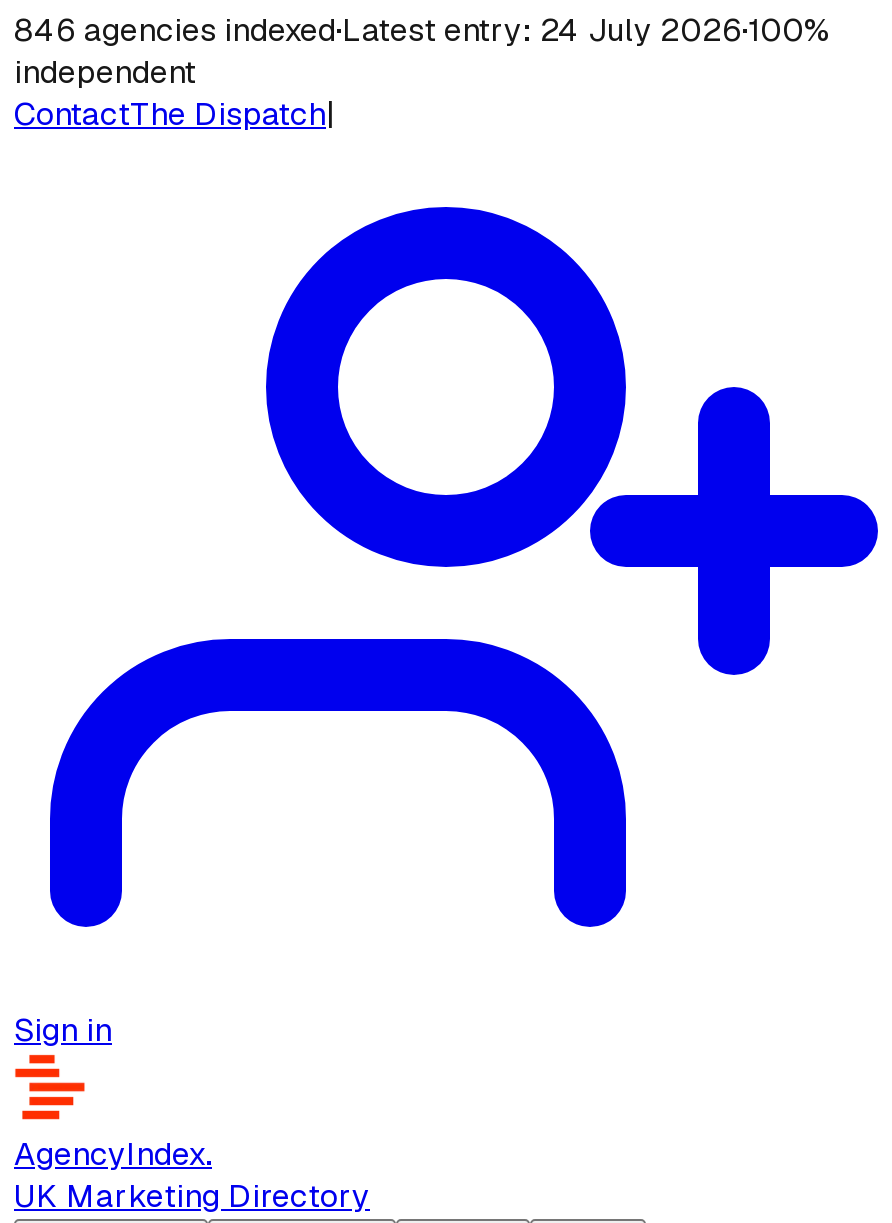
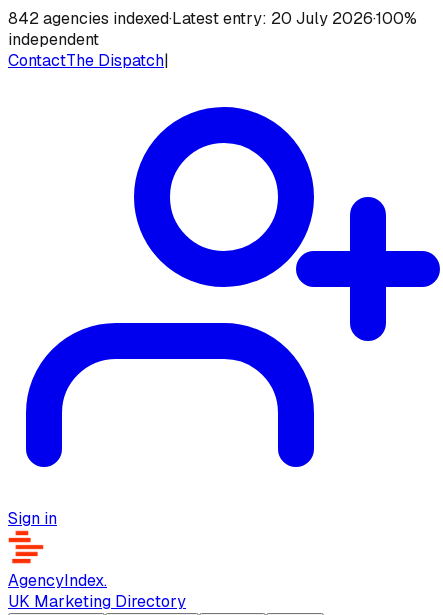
[14,9,830,51] 846 agencies indexed·Latest entry: 24 July 2026·100% -> [8,8,417,29] 842 agencies indexed·Latest entry: 20 July 2026·100%

